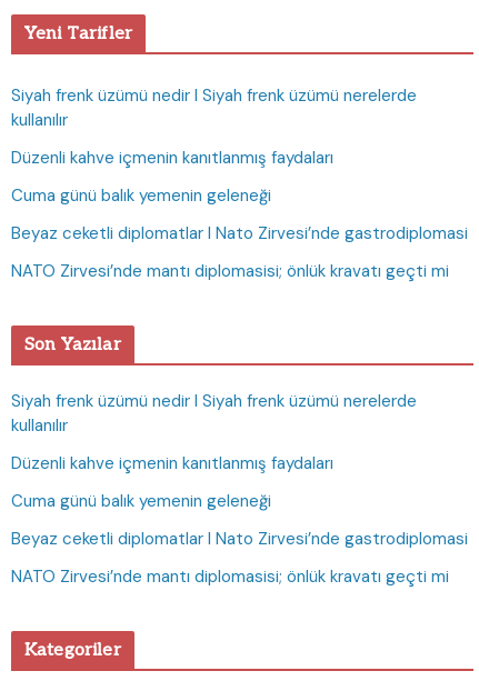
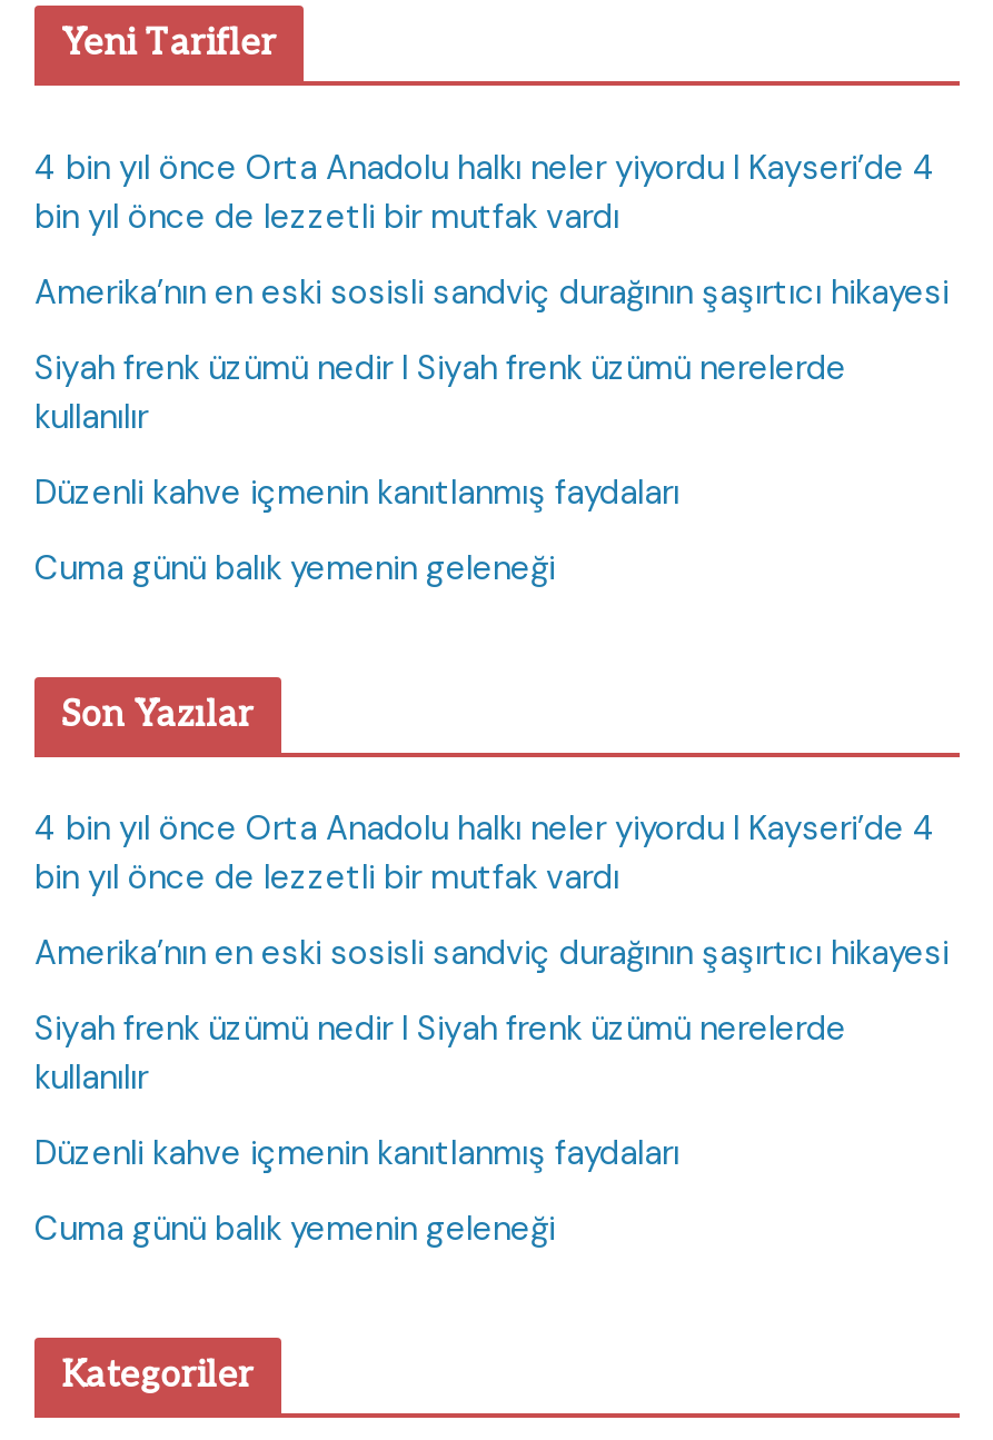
none -> [34,145,949,314] 4 bin yıl önce Orta Anadolu halkı neler yiyordu I Kayseri’de 4 | bin yıl önce de lezzetli bir mutfak vardı | Amerika’nın en eski sosisli sandviç durağının şaşırtıcı hikayesi
moved [11,84,417,207] -> [34,346,846,590]: Siyah frenk üzümü nedir I Siyah frenk üzümü nerelerde | kullanılır | Düzenli kahve içmenin kanıtlanmış faydaları | Cuma günü balık yemenin geleneği
[11,222,468,282] Beyaz ceketli diplomatlar I Nato Zirvesi’nde gastrodiplomasi | NATO Zirvesi’nde mantı diplomasisi; önlük kravatı geçti mi -> none
none -> [34,806,949,975] 4 bin yıl önce Orta Anadolu halkı neler yiyordu I Kayseri’de 4 | bin yıl önce de lezzetli bir mutfak vardı | Amerika’nın en eski sosisli sandviç durağının şaşırtıcı hikayesi
moved [11,390,417,512] -> [34,1006,846,1251]: Siyah frenk üzümü nedir I Siyah frenk üzümü nerelerde | kullanılır | Düzenli kahve içmenin kanıtlanmış faydaları | Cuma günü balık yemenin geleneği
[11,528,468,588] Beyaz ceketli diplomatlar I Nato Zirvesi’nde gastrodiplomasi | NATO Zirvesi’nde mantı diplomasisi; önlük kravatı geçti mi -> none

